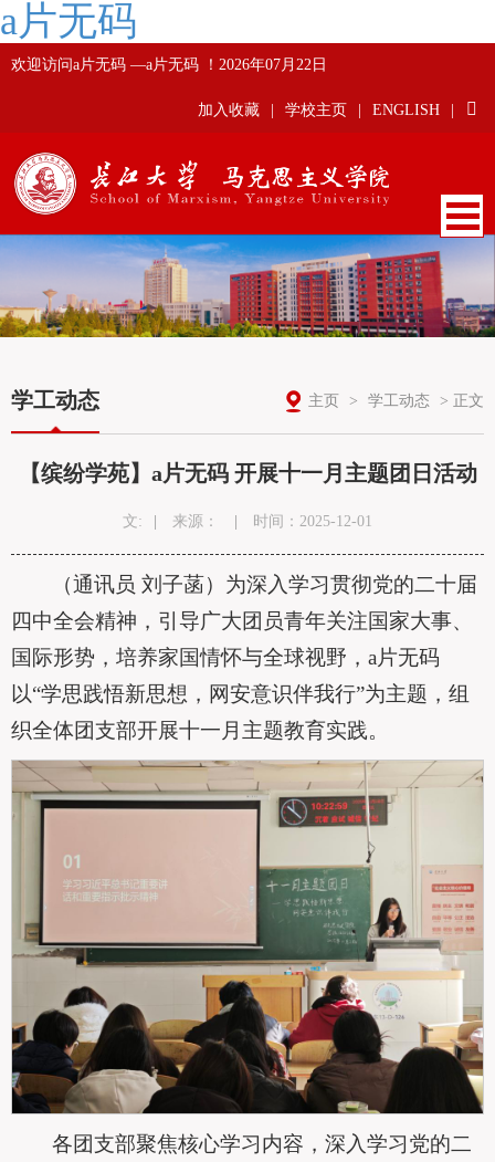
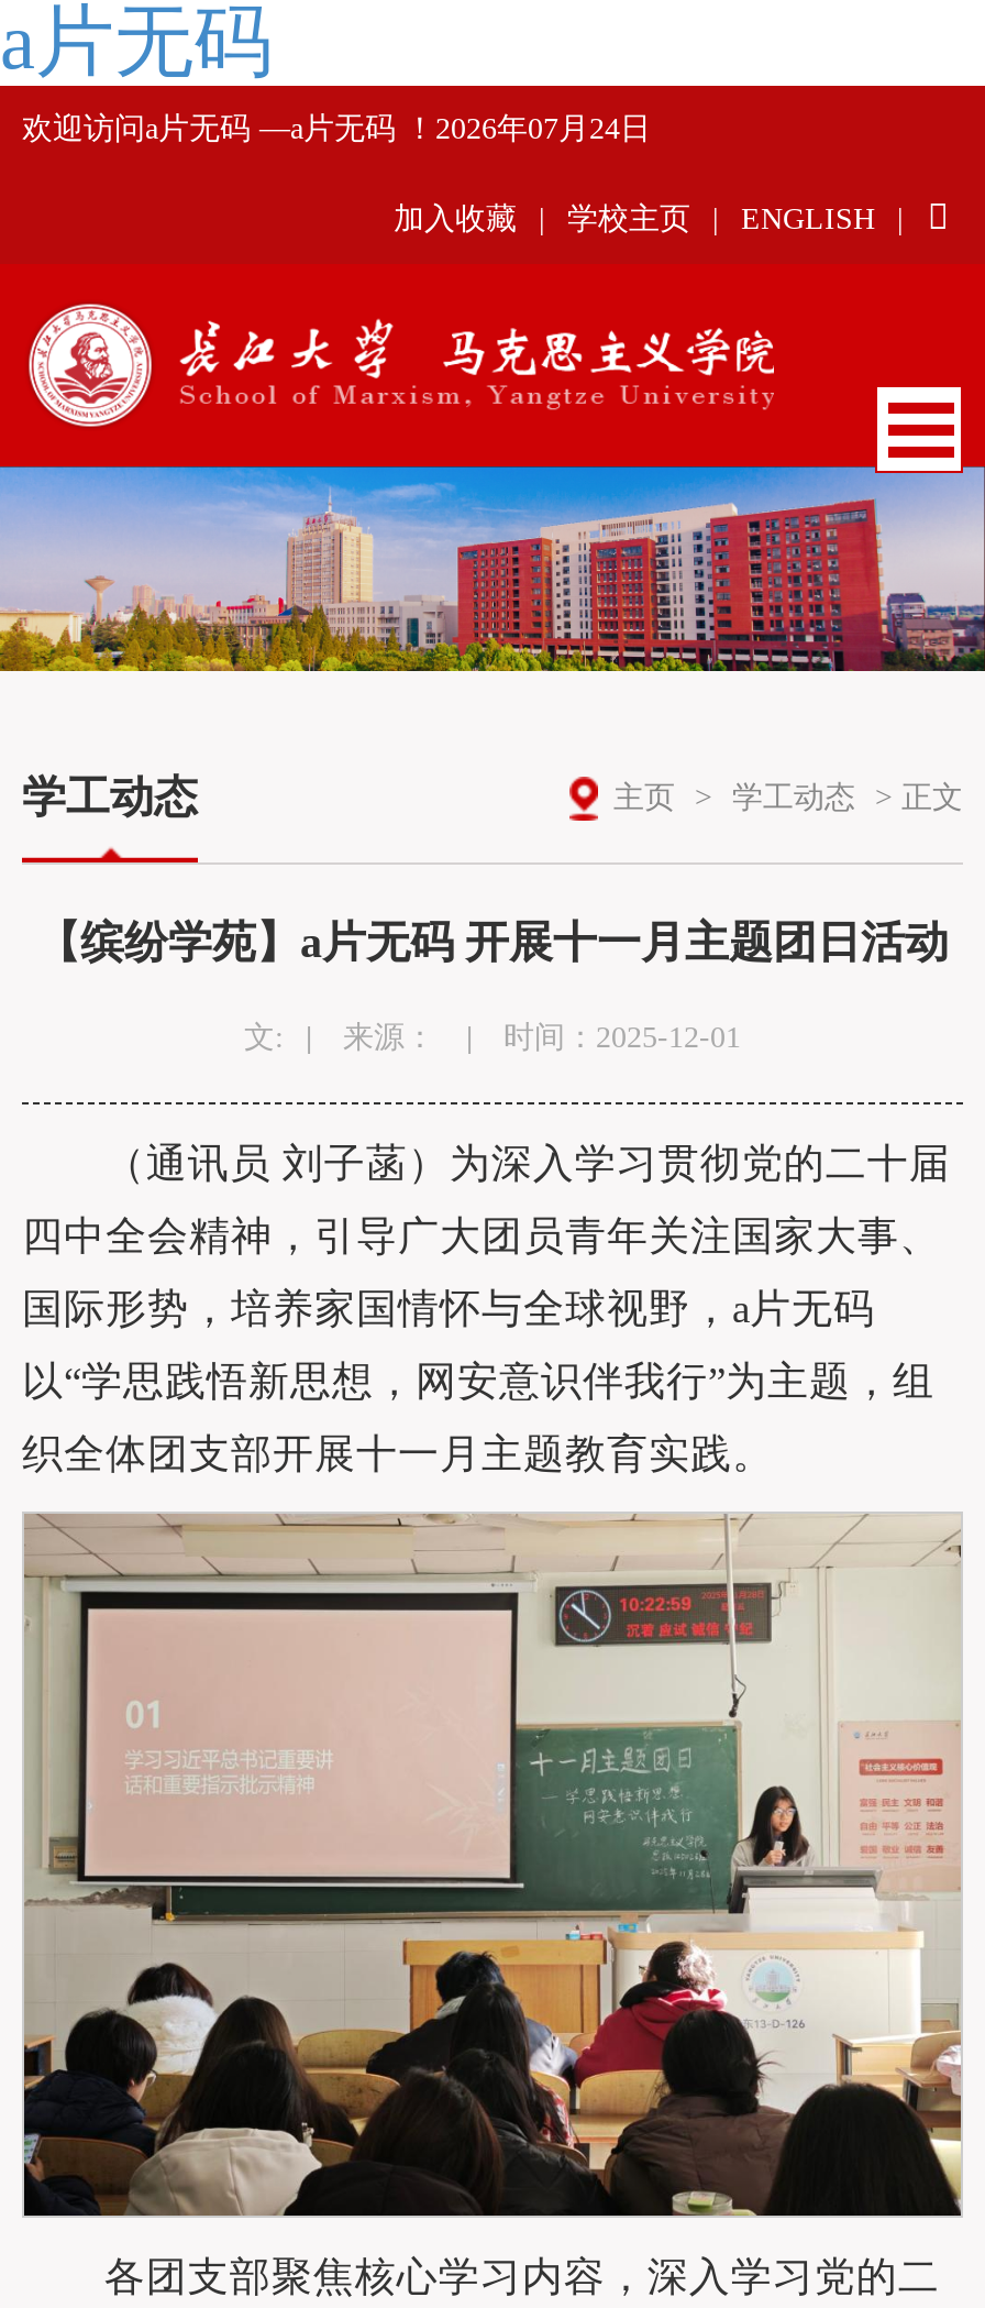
[11,56,327,73] 欢迎访问a片无码 —a片无码 ！2026年07月22日 -> [22,112,651,145] 欢迎访问a片无码 —a片无码 ！2026年07月24日

